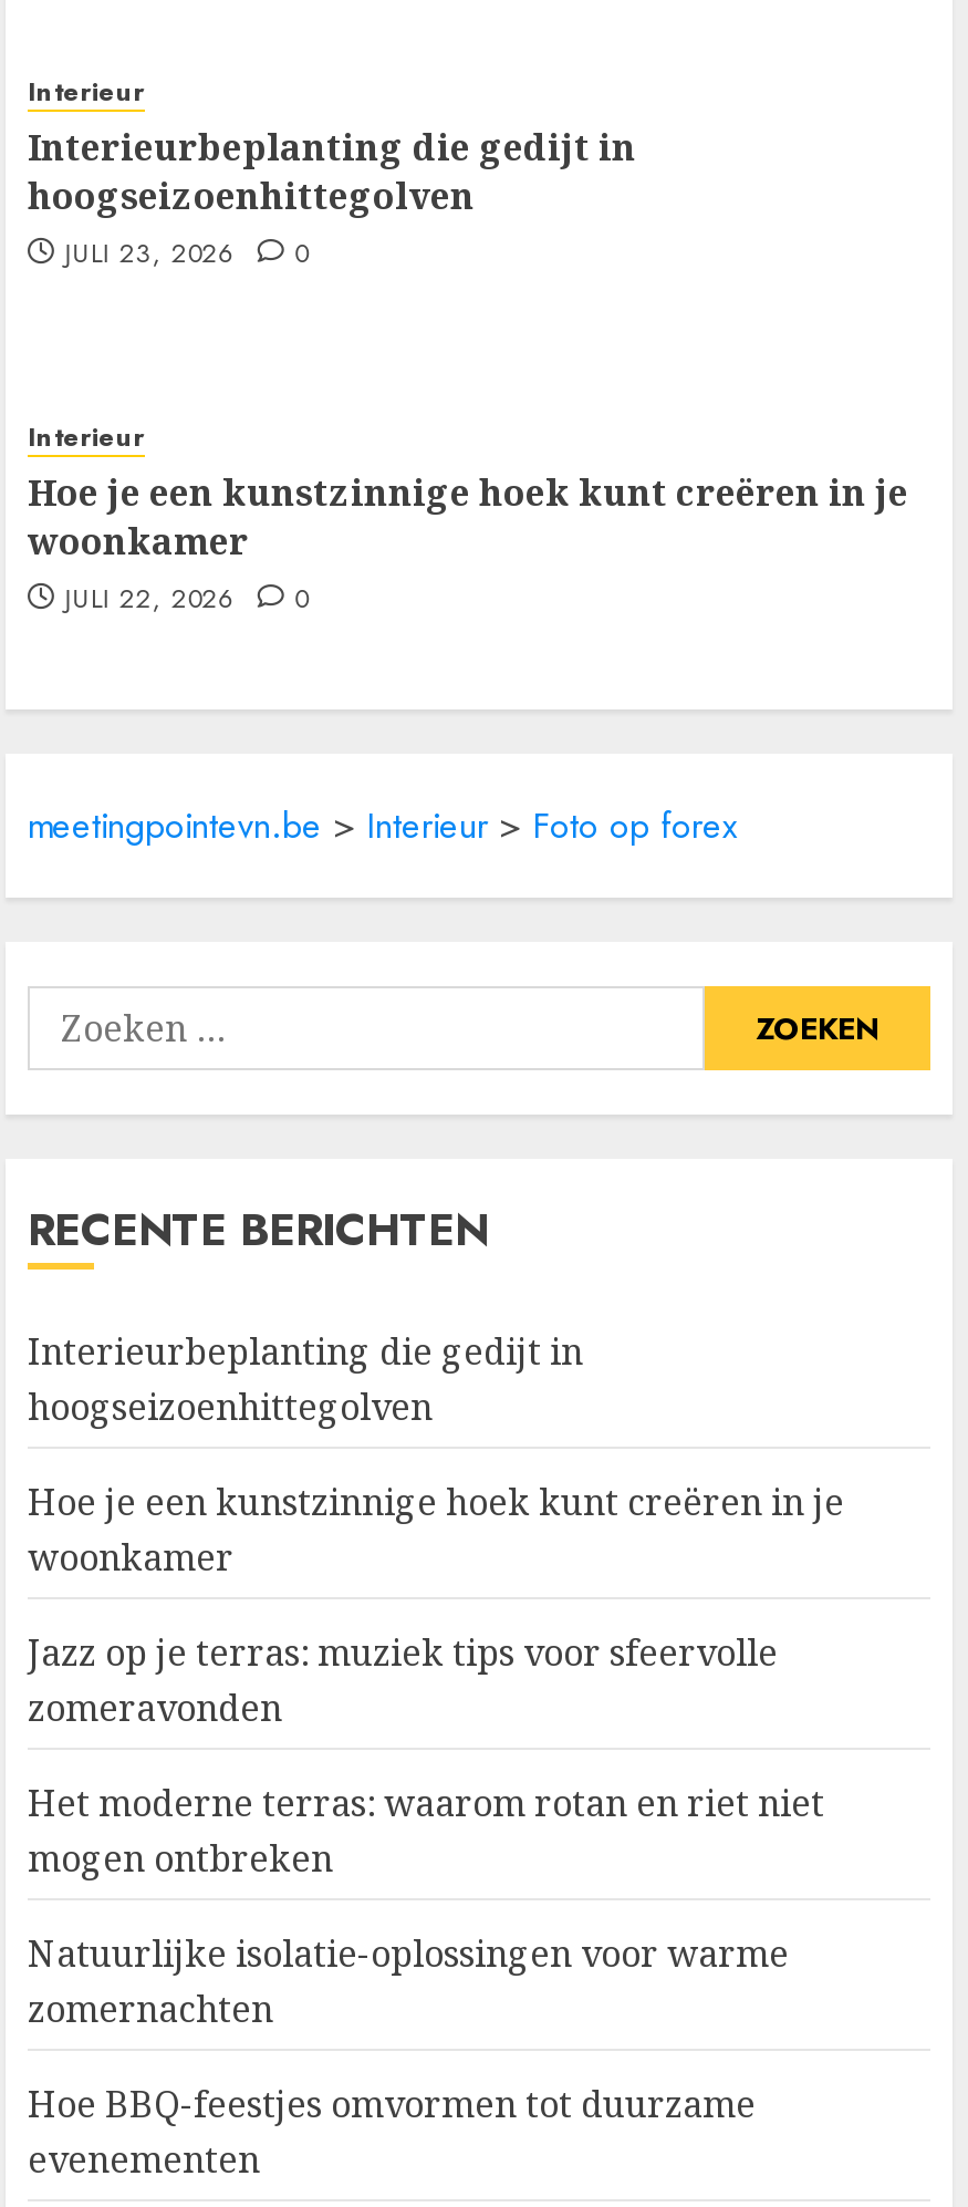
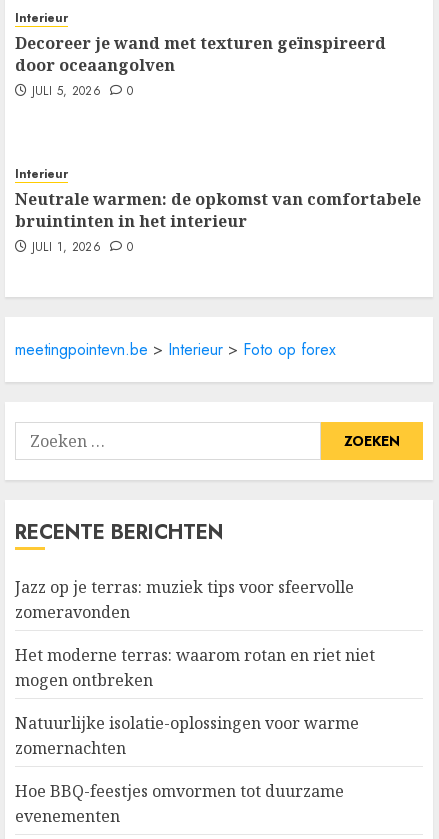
[28,123,636,273] Interieurbeplanting die gedijt in | hoogseizoenhittegolven | JULI 23, 2026 -> [15,32,386,100] Decoreer je wand met texturen geïnspireerd | door oceaangolven | JULI 5, 2026
[28,468,908,619] Hoe je een kunstzinnige hoek kunt creëren in je | woonkamer | JULI 22, 2026 -> [15,188,421,256] Neutrale warmen: de opkomst van comfortabele | bruintinten in het interieur | JULI 1, 2026
[28,1327,844,1582] Interieurbeplanting die gedijt in | hoogseizoenhittegolven | Hoe je een kunstzinnige hoek kunt creëren in je | woonkamer -> none

